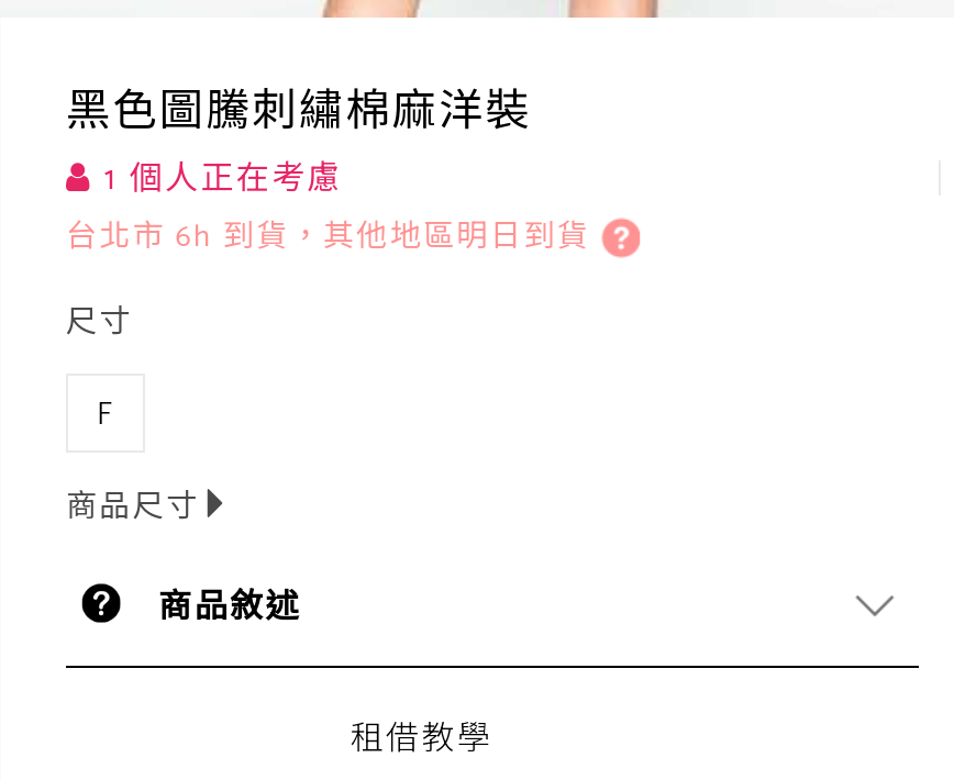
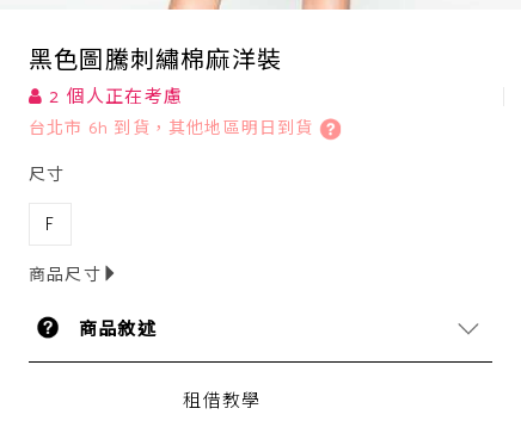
[93,152,343,207] 1 個人正在考慮 -> [43,82,183,112] 2 個人正在考慮

